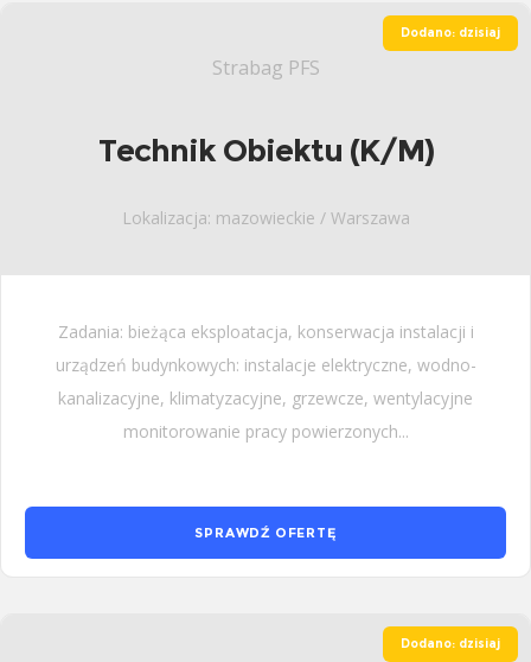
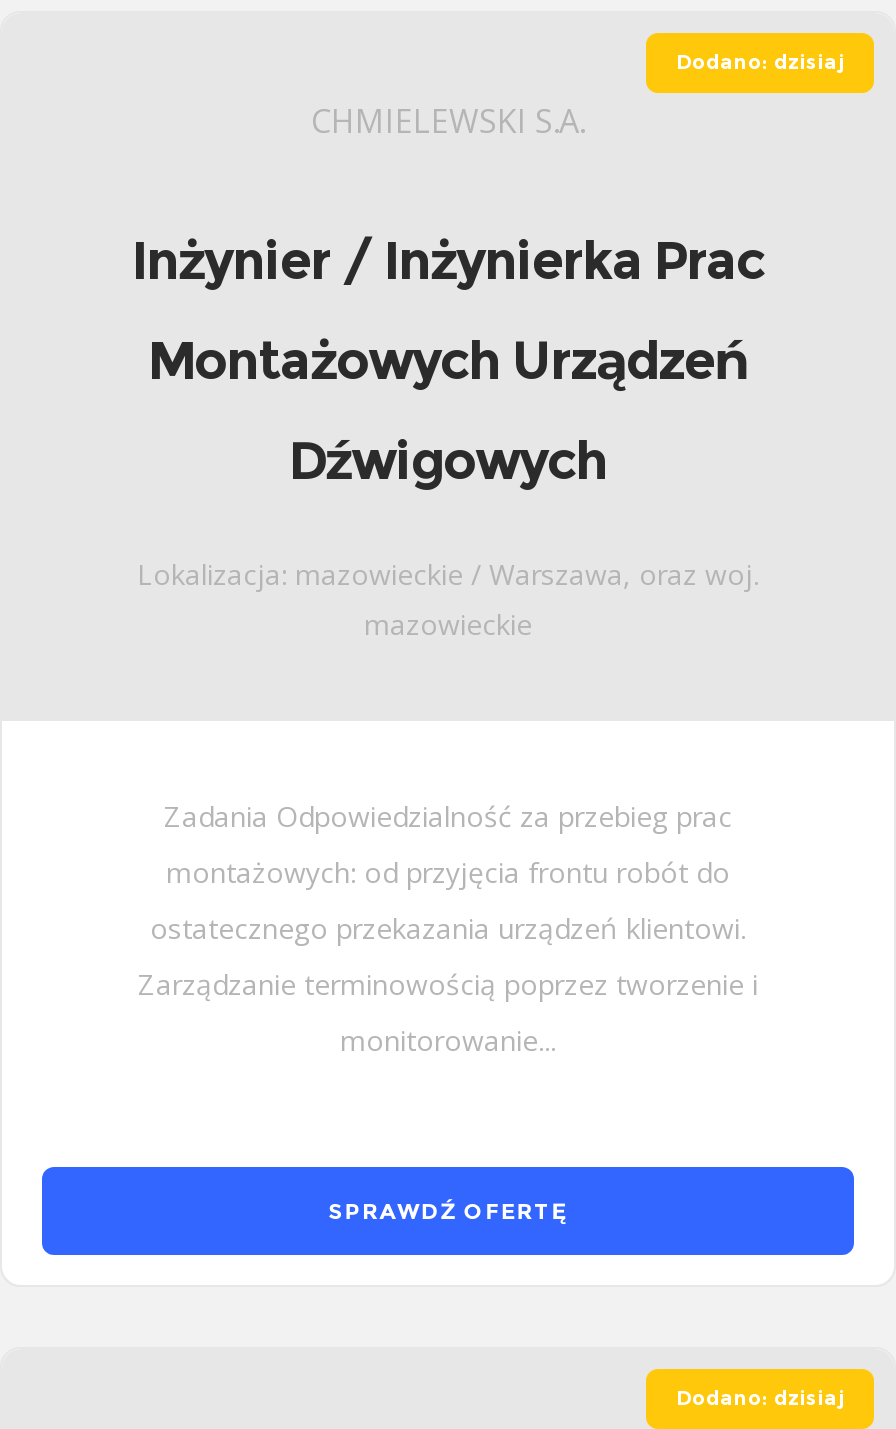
[98,55,433,229] Strabag PFS | Technik Obiektu (K/M) | Lokalizacja: mazowieckie / Warszawa -> [132,99,764,643] CHMIELEWSKI S.A. | Inżynier / Inżynierka Prac | Montażowych Urządzeń | Dźwigowych | Lokalizacja: mazowieckie / Warszawa, oraz woj. | mazowieckie
[55,321,476,443] Zadania: bieżąca eksploatacja, konserwacja instalacji i | urządzeń budynkowych: instalacje elektryczne, wodno- | kanalizacyjne, klimatyzacyjne, grzewcze, wentylacyjne | monitorowanie pracy powierzonych... -> [138,797,758,1059] Zadania Odpowiedzialność za przebieg prac | montażowych: od przyjęcia frontu robót do | ostatecznego przekazania urządzeń klientowi. | Zarządzanie terminowością poprzez tworzenie i | monitorowanie...

